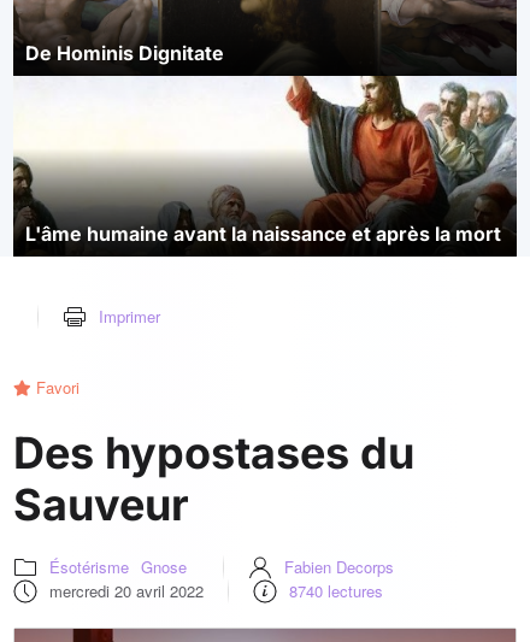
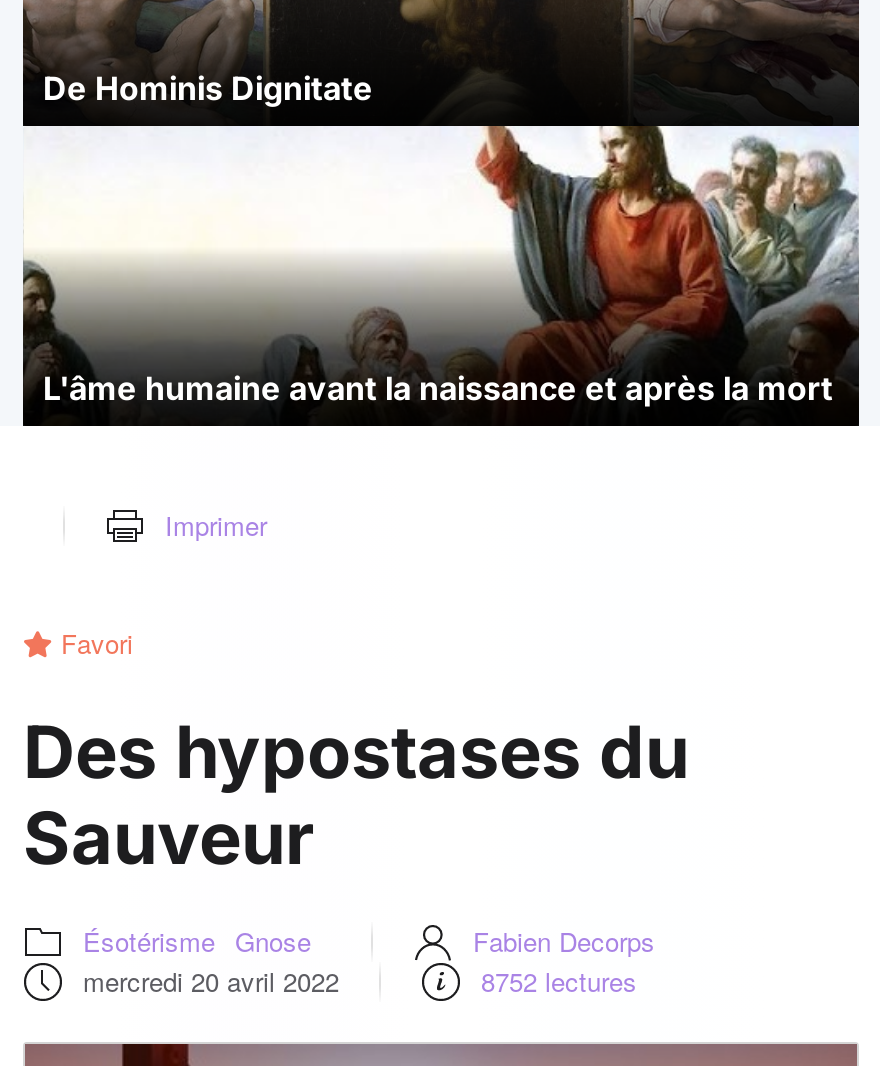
[289,579,383,602] 8740 lectures -> [481,962,637,1000] 8752 lectures

